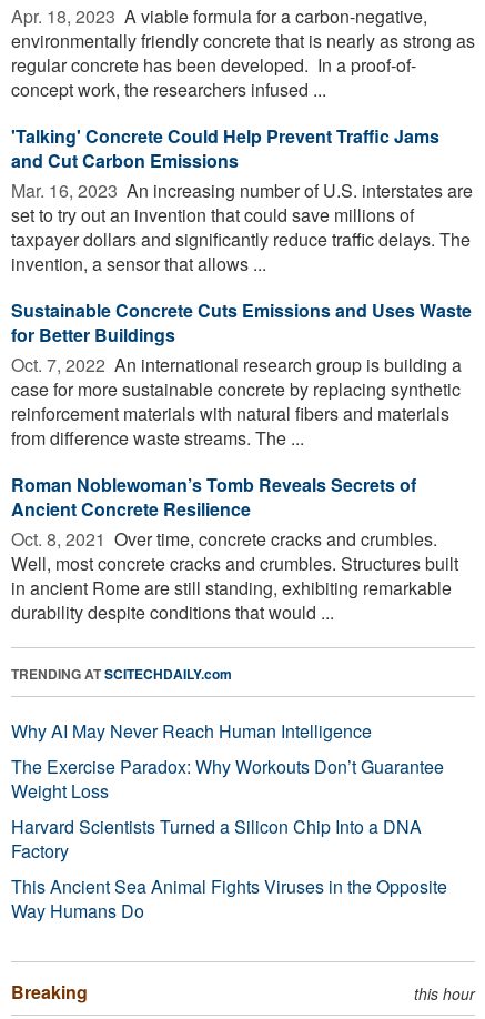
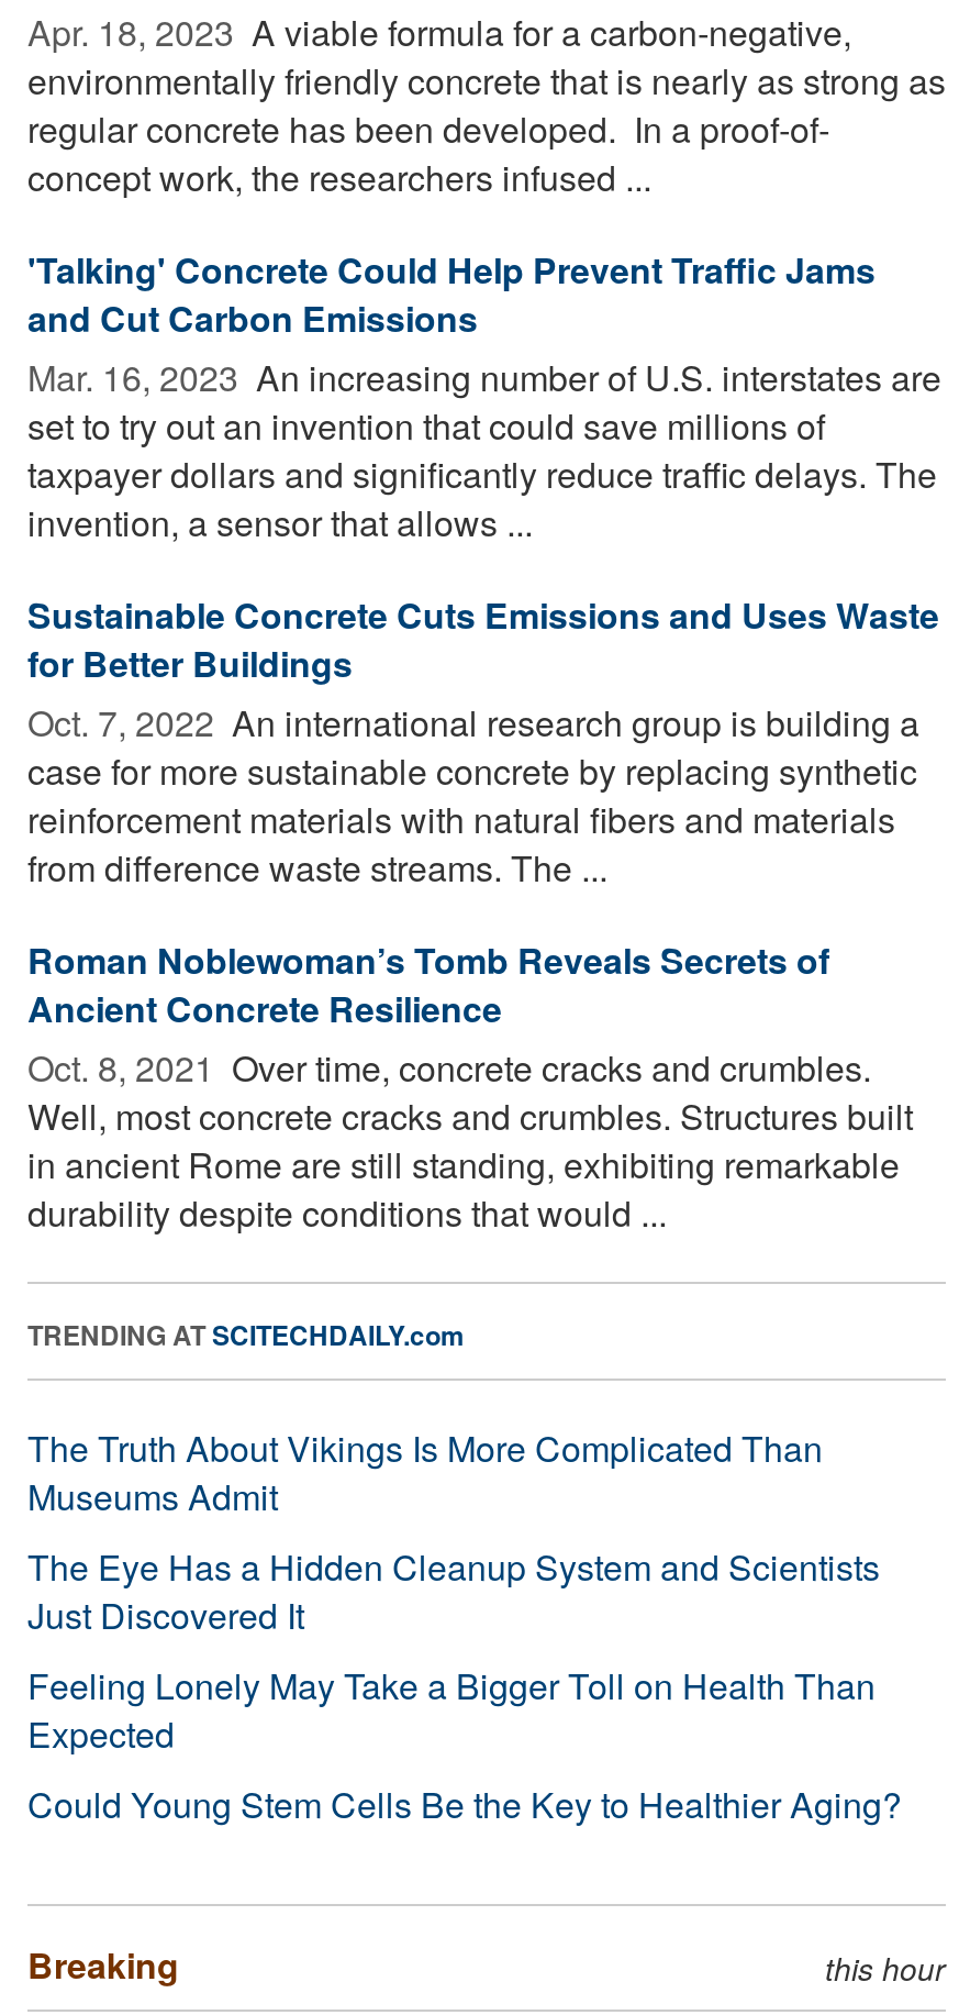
[11,718,447,923] Why AI May Never Reach Human Intelligence | The Exercise Paradox: Why Workouts Don’t Guarantee | Weight Loss | Harvard Scientists Turned a Silicon Chip Into a DNA | Factory | This Ancient Sea Animal Fights Viruses in the Opposite | Way Humans Do -> [27,1422,902,1829] The Truth About Vikings Is More Complicated Than | Museums Admit | The Eye Has a Hidden Cleanup System and Scientists | Just Discovered It | Feeling Lonely May Take a Bigger Toll on Health Than | Expected | Could Young Stem Cells Be the Key to Healthier Aging?

